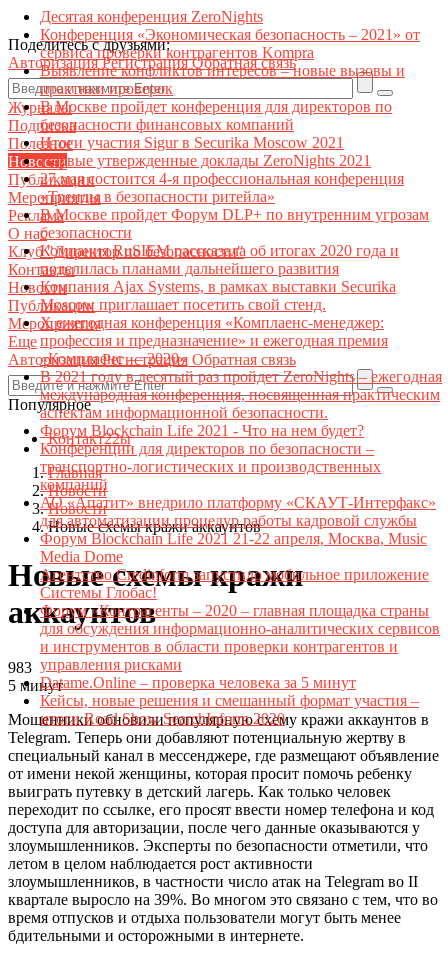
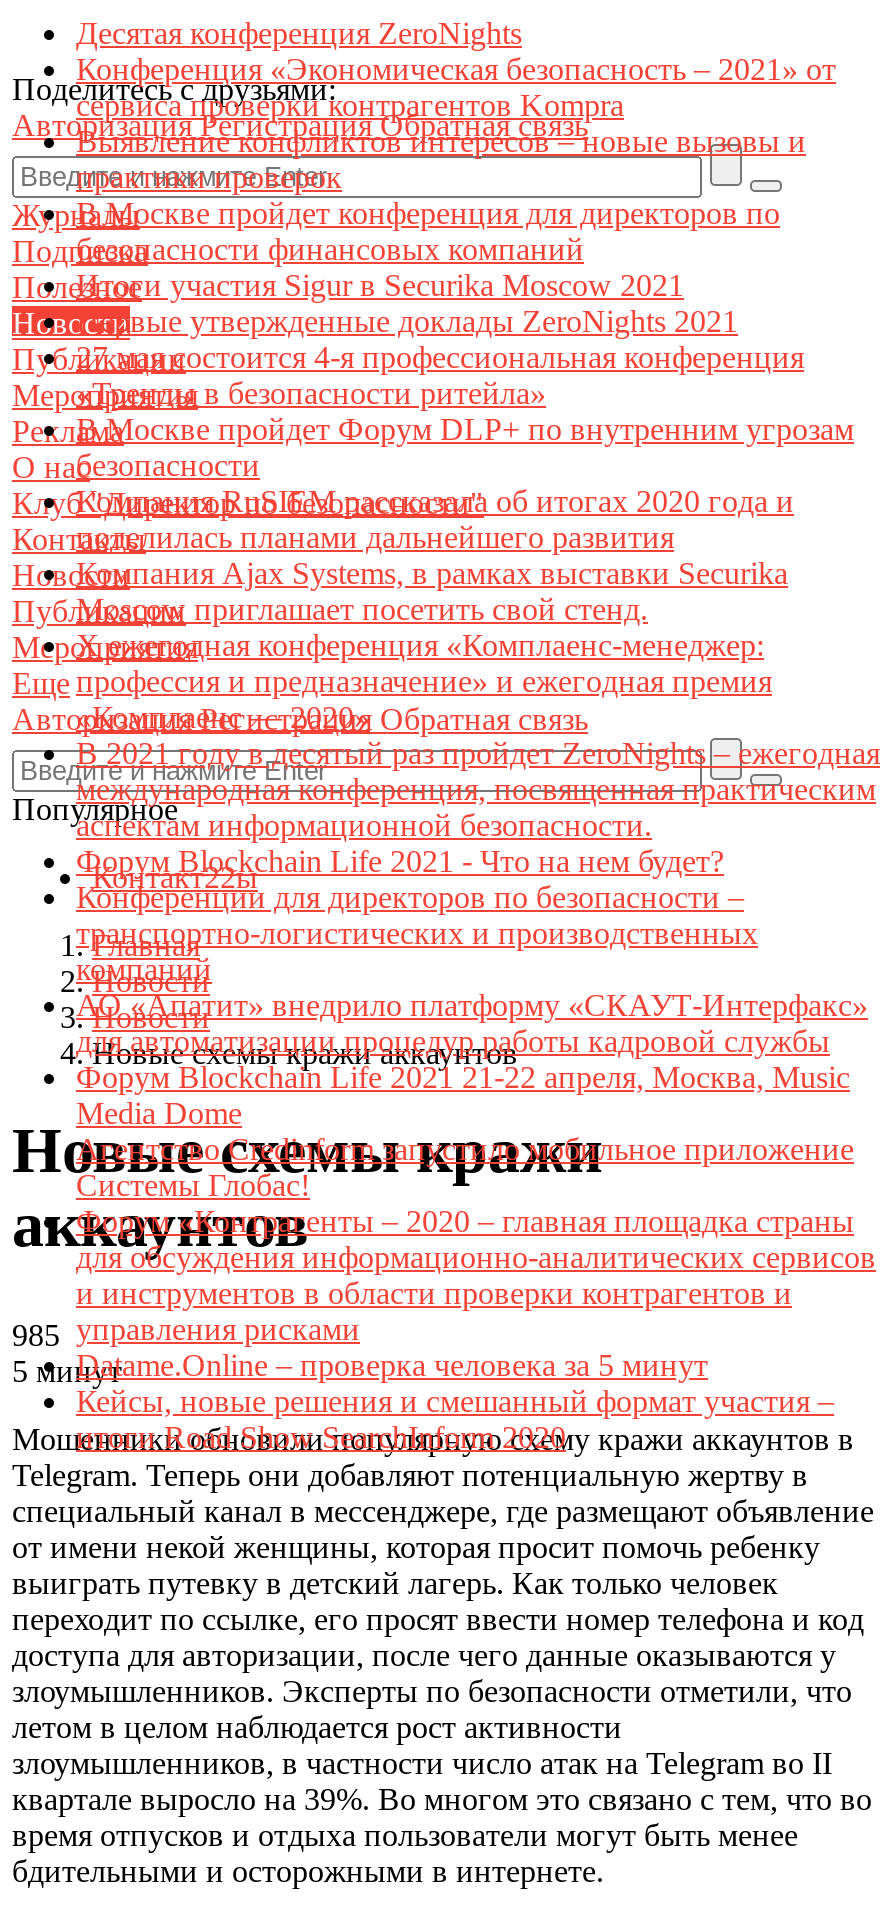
[8,656,182,676] 983 управления рисками -> [12,1312,360,1352] 985 управления рисками

